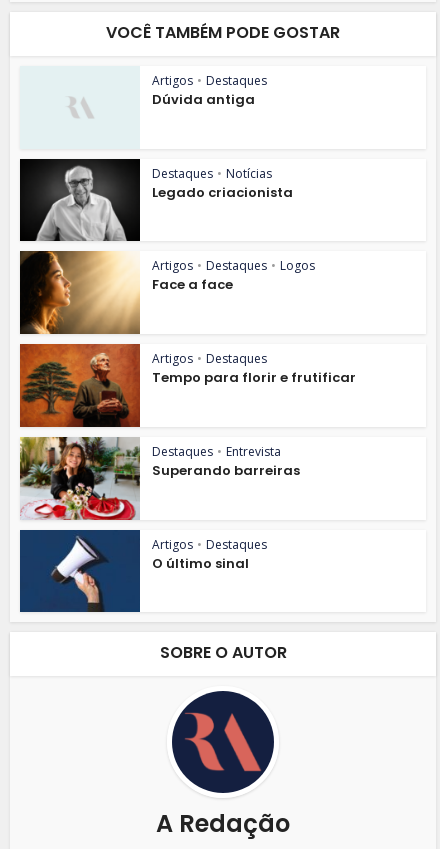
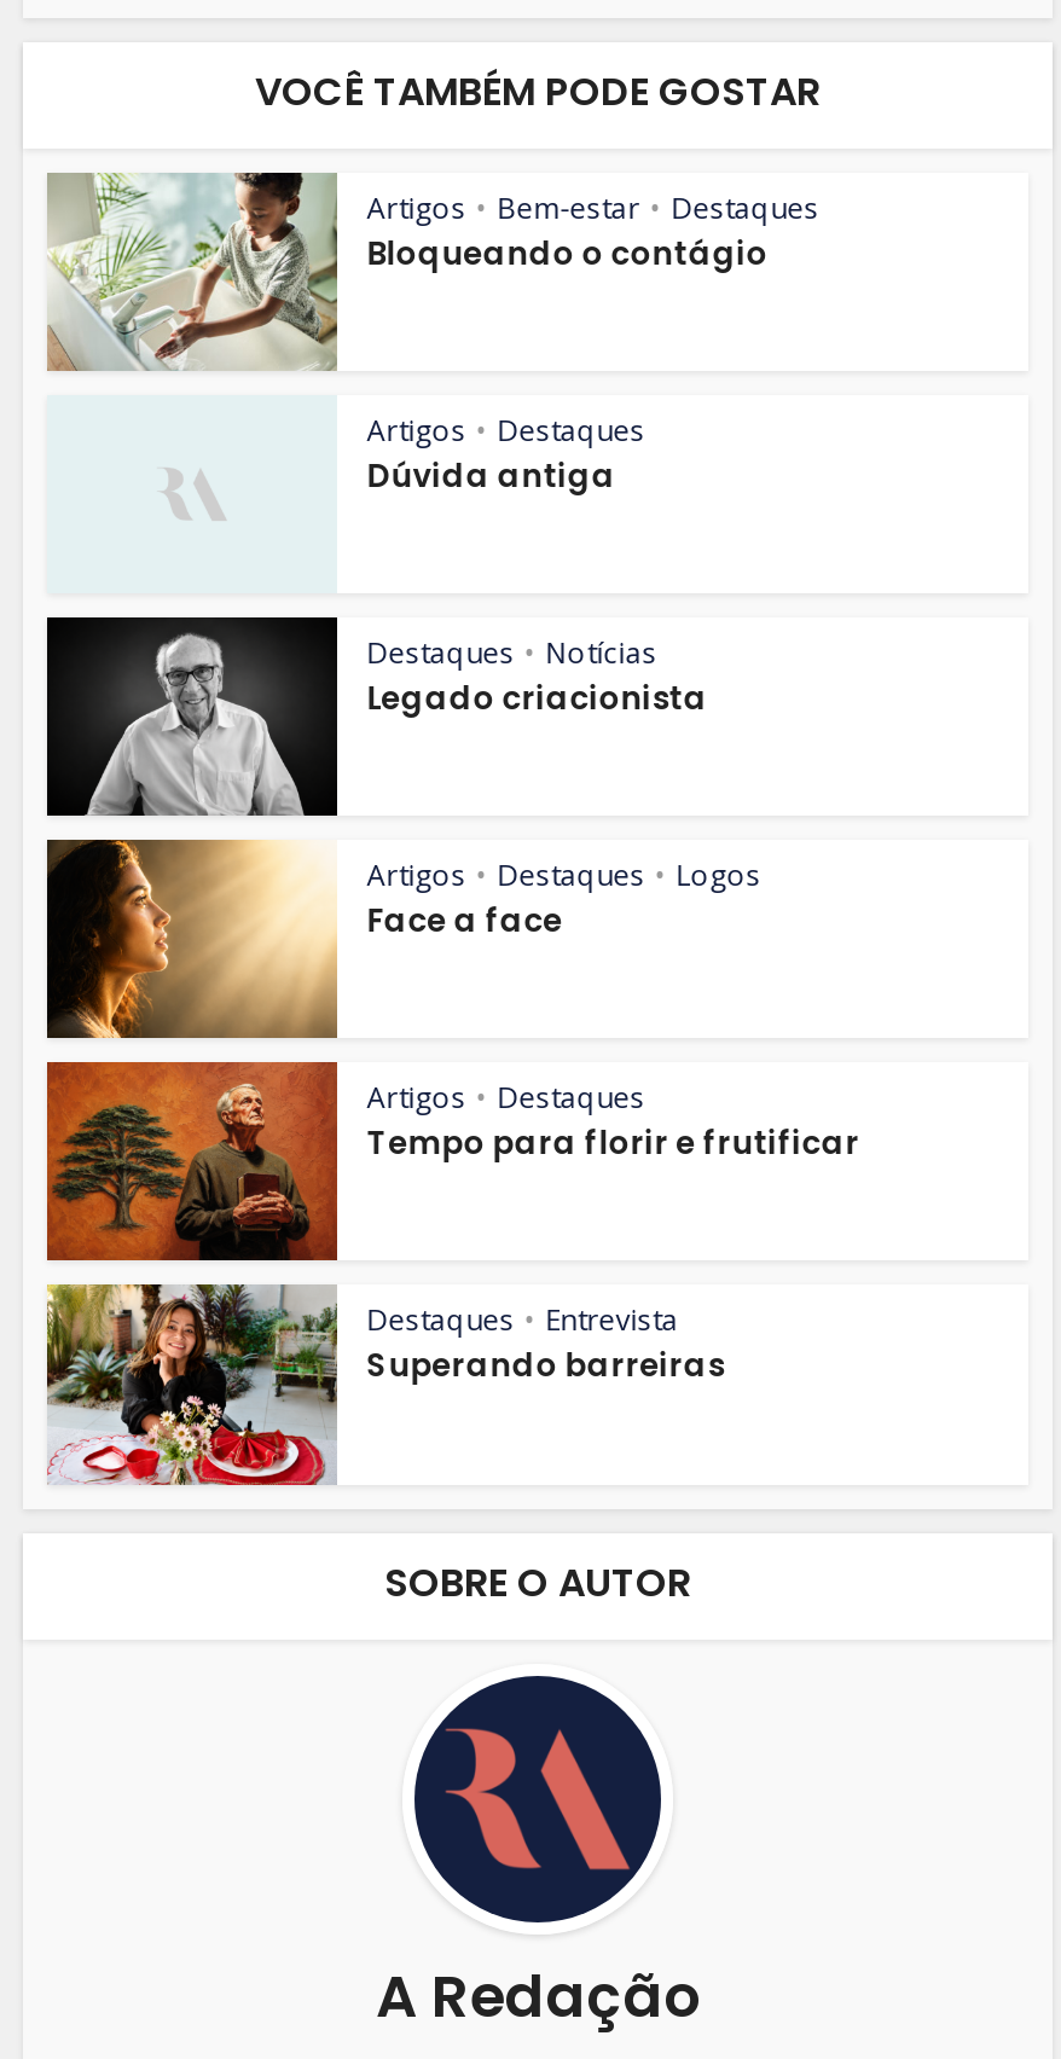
none -> [45,170,819,373] [image] | Artigos • Bem-estar • Destaques | Bloqueando o contágio
moved [21,72,356,480] -> [50,410,860,1389]: [image] | Artigos • Destaques | Dúvida antiga | ... | Destaques • Entrevista | Superando barreiras
[19,529,267,613] [image] | Artigos • Destaques | O último sinal -> none

